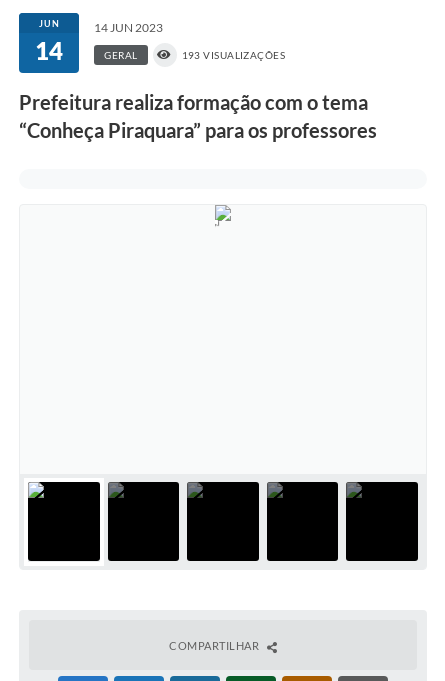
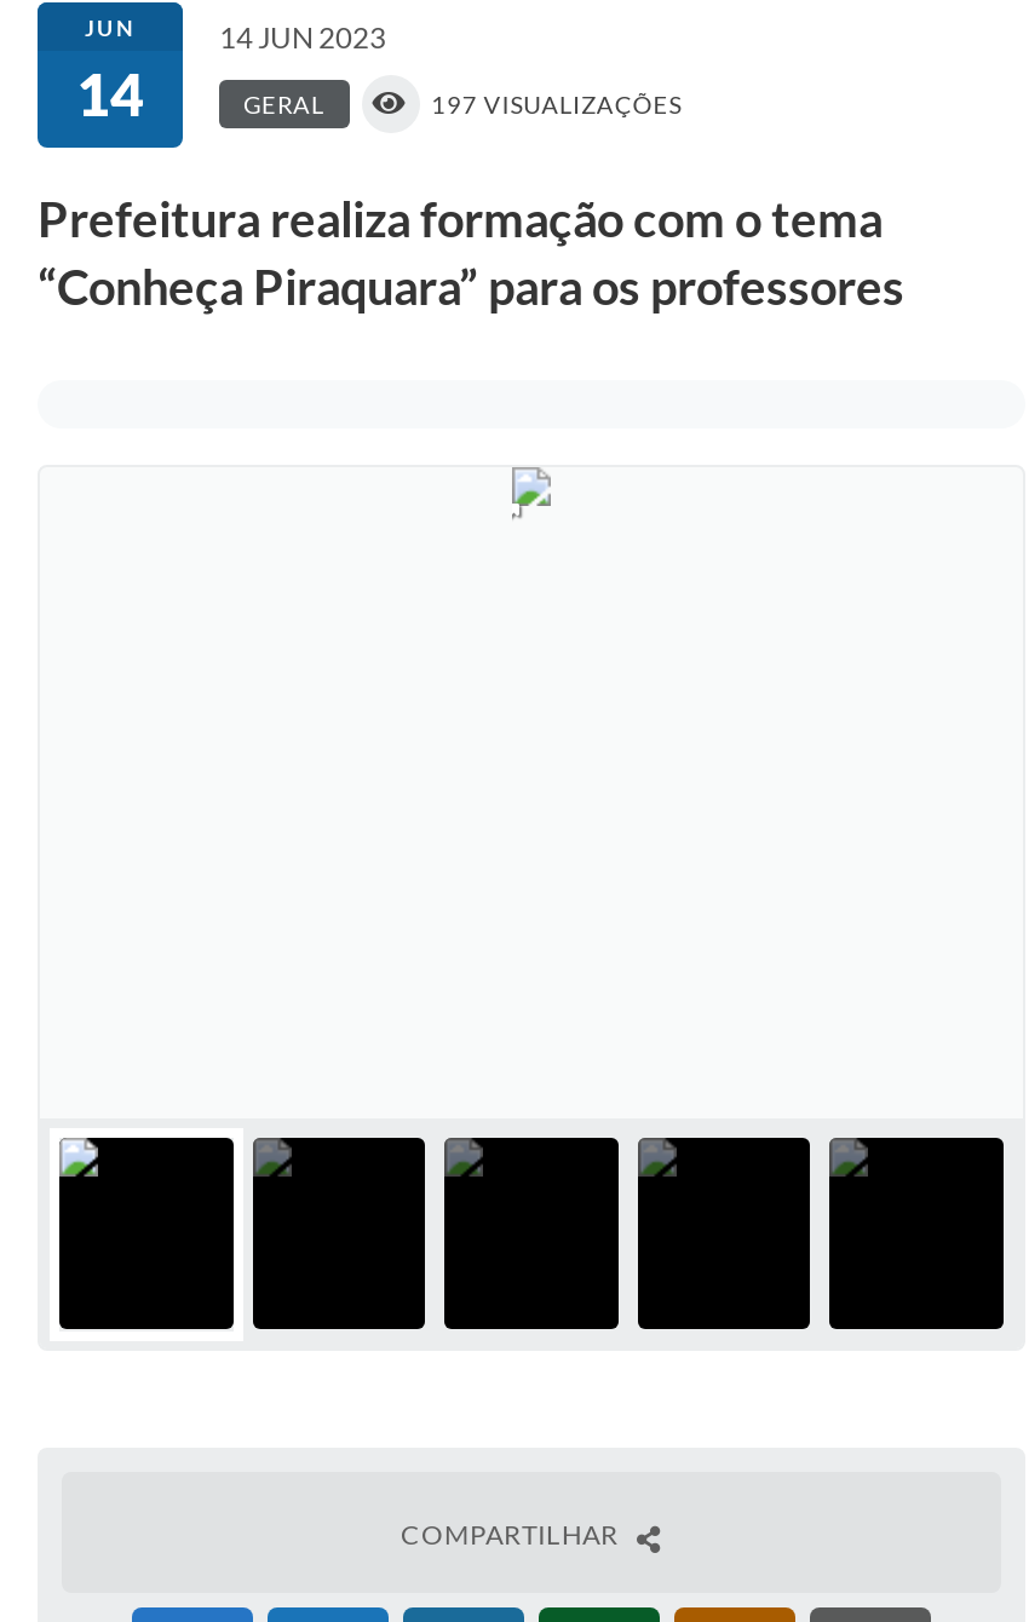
[181,49,285,61] 193 VISUALIZAÇÕES -> [431,90,682,119] 197 VISUALIZAÇÕES

